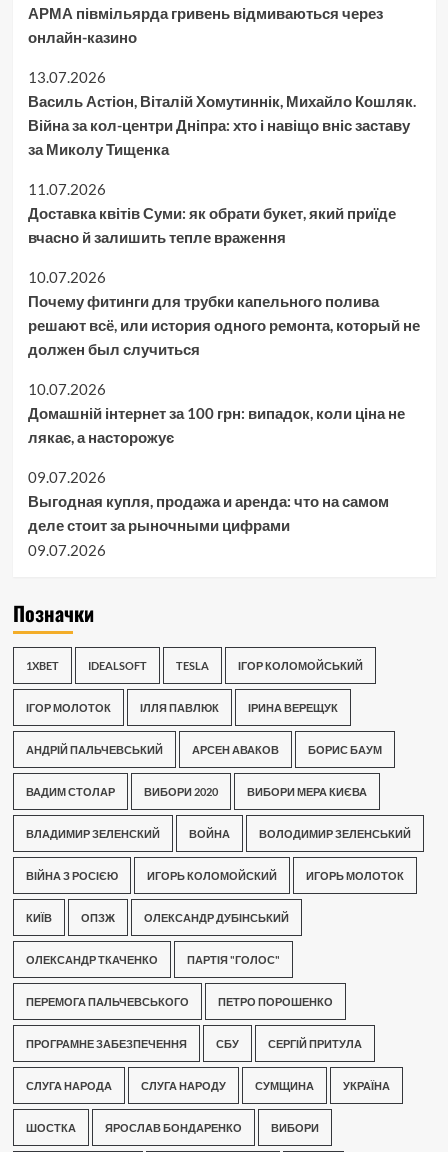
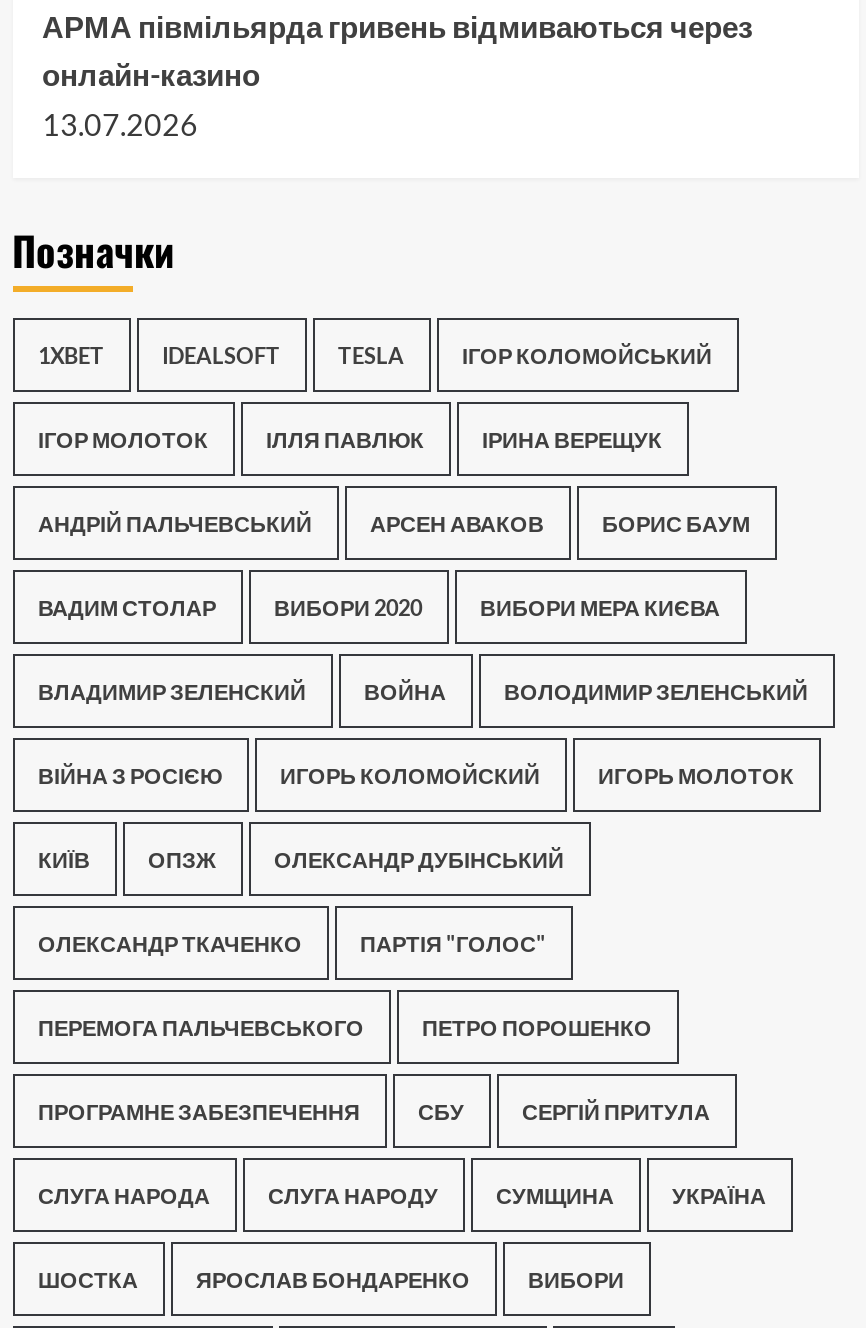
[27,92,419,559] Василь Астіон, Віталій Хомутиннік, Михайло Кошляк. | Війна за кол-центри Дніпра: хто і навіщо вніс заставу | за Миколу Тищенка | 11.07.2026 | Доставка квітів Суми: як обрати букет, який приїде | вчасно й залишить тепле враження | 10.07.2026 | Почему фитинги для трубки капельного полива | решают всё, или история одного ремонта, который не | должен был случиться | 10.07.2026 | Домашній інтернет за 100 грн: випадок, коли ціна не | лякає, а насторожує | 09.07.2026 | Выгодная купля, продажа и аренда: что на самом | деле стоит за рыночными цифрами | 09.07.2026 -> none

